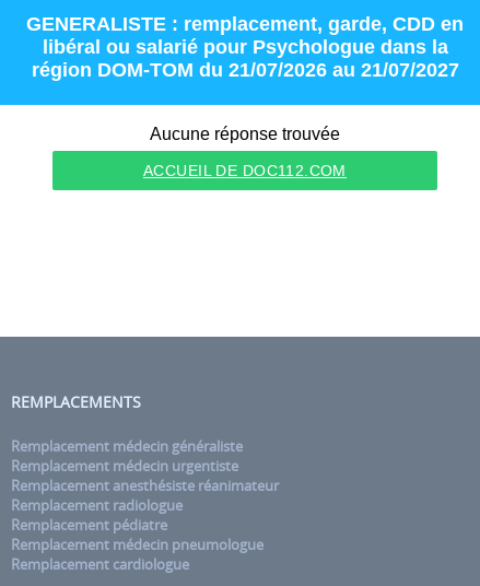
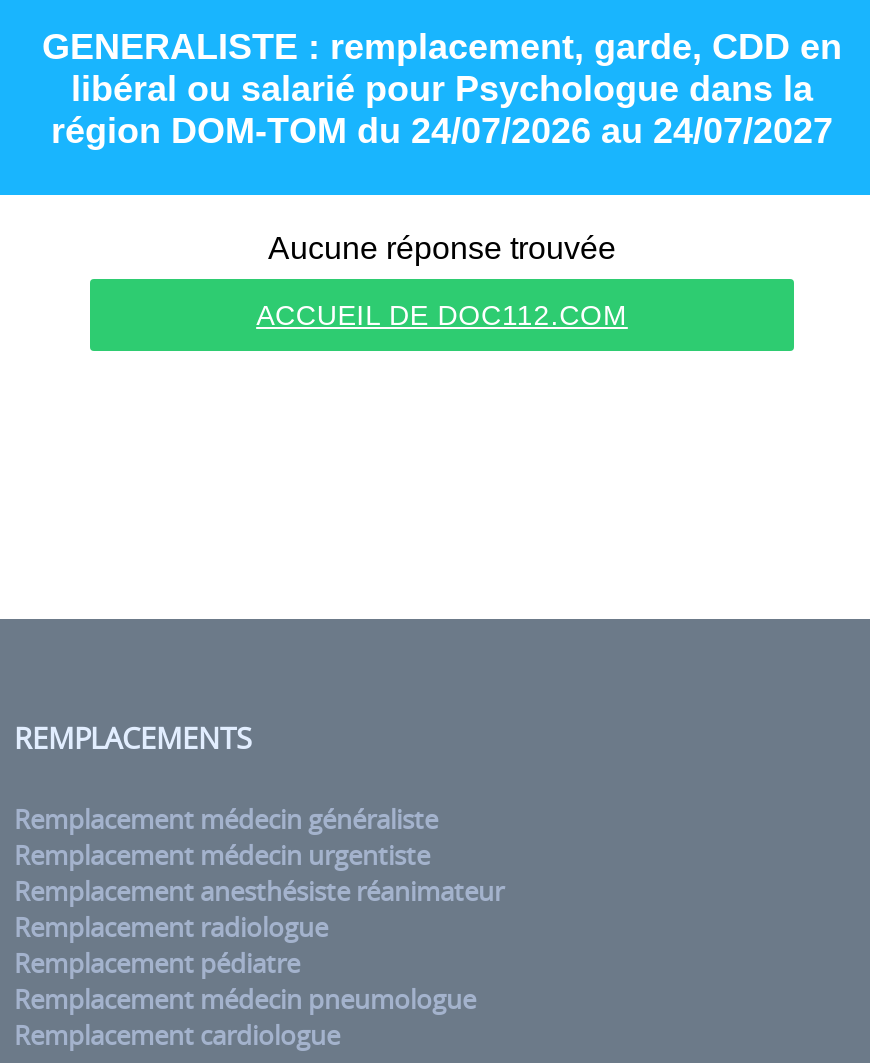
[31,59,459,80] région DOM-TOM du 21/07/2026 au 21/07/2027 -> [51,110,833,150] région DOM-TOM du 24/07/2026 au 24/07/2027

